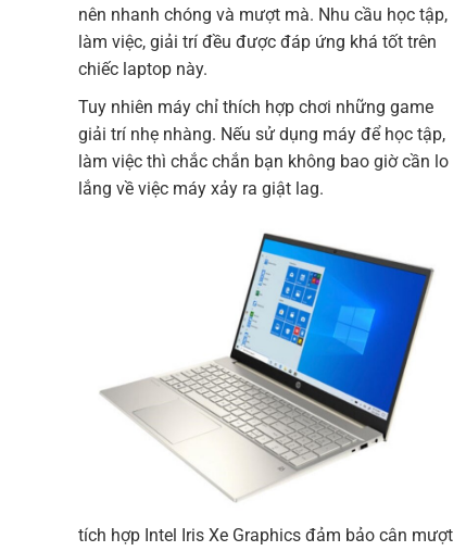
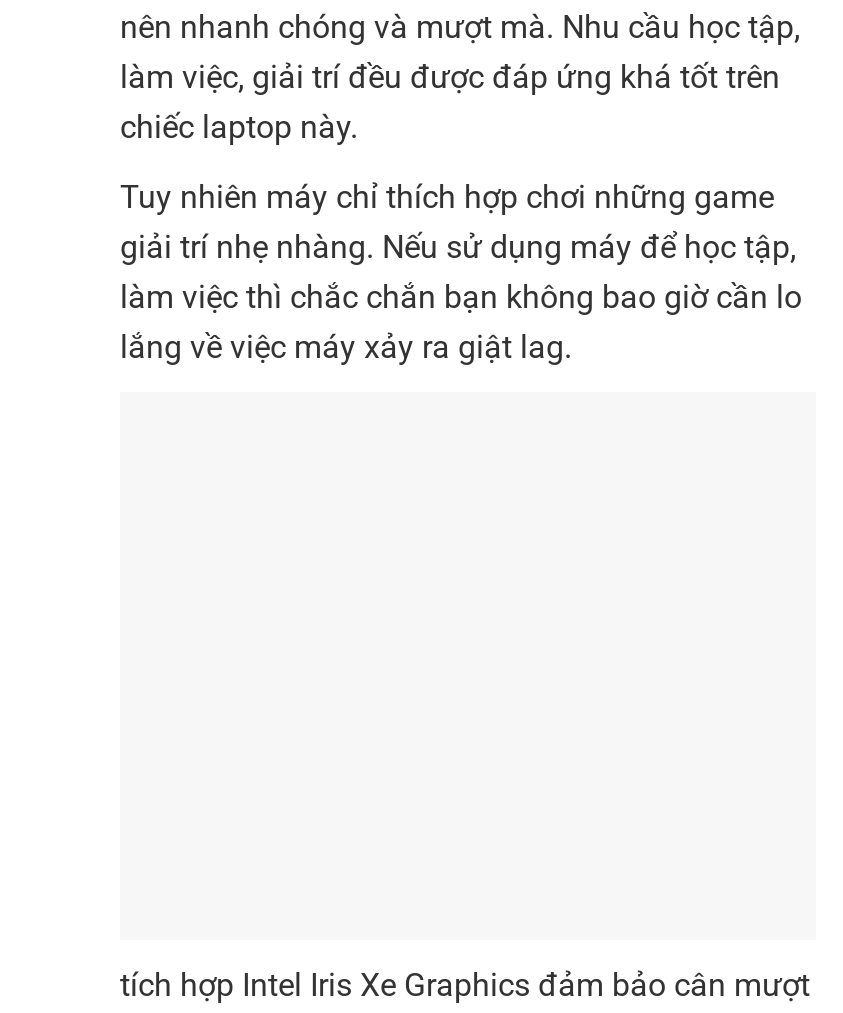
[100,233,434,502] [image] -> none

